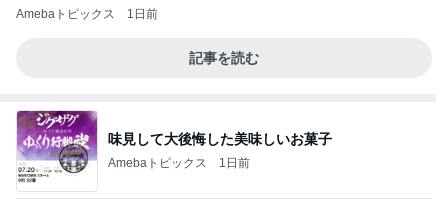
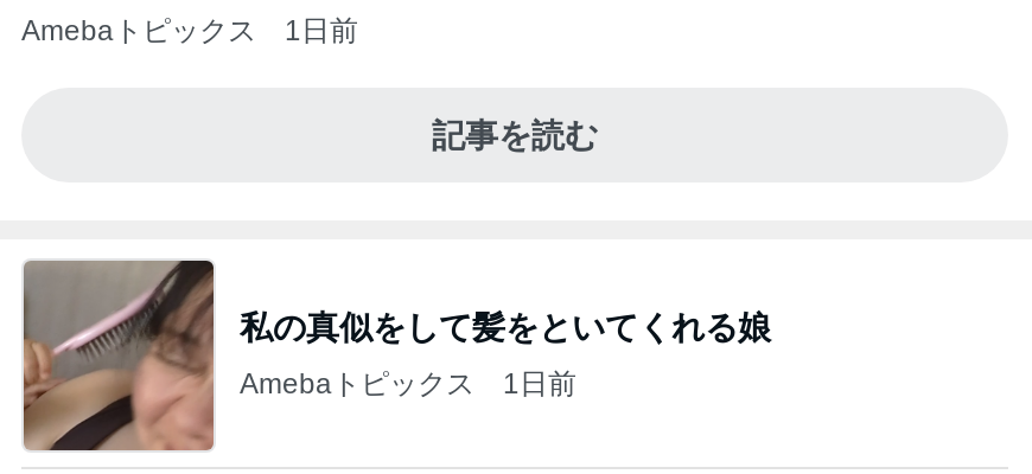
[16,110,332,191] [image] | 味見して大後悔した美味しいお菓子 -> [21,258,771,453] [image] | 私の真似をして髪をといてくれる娘

